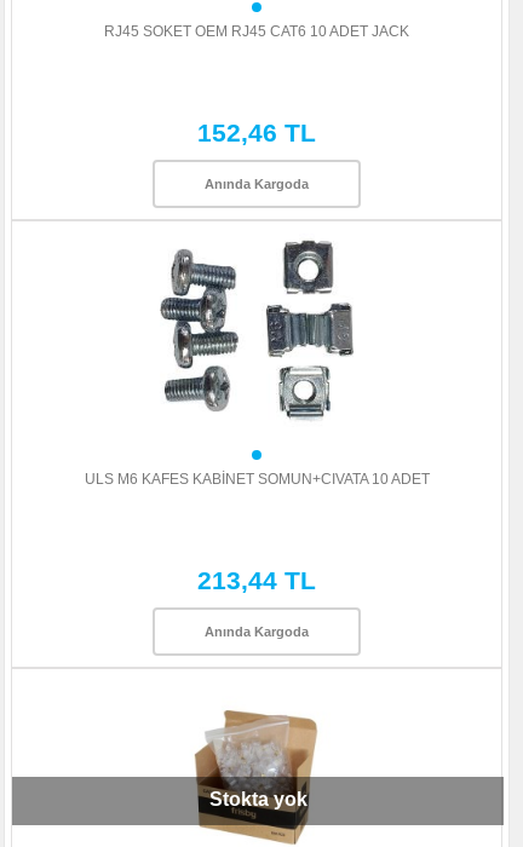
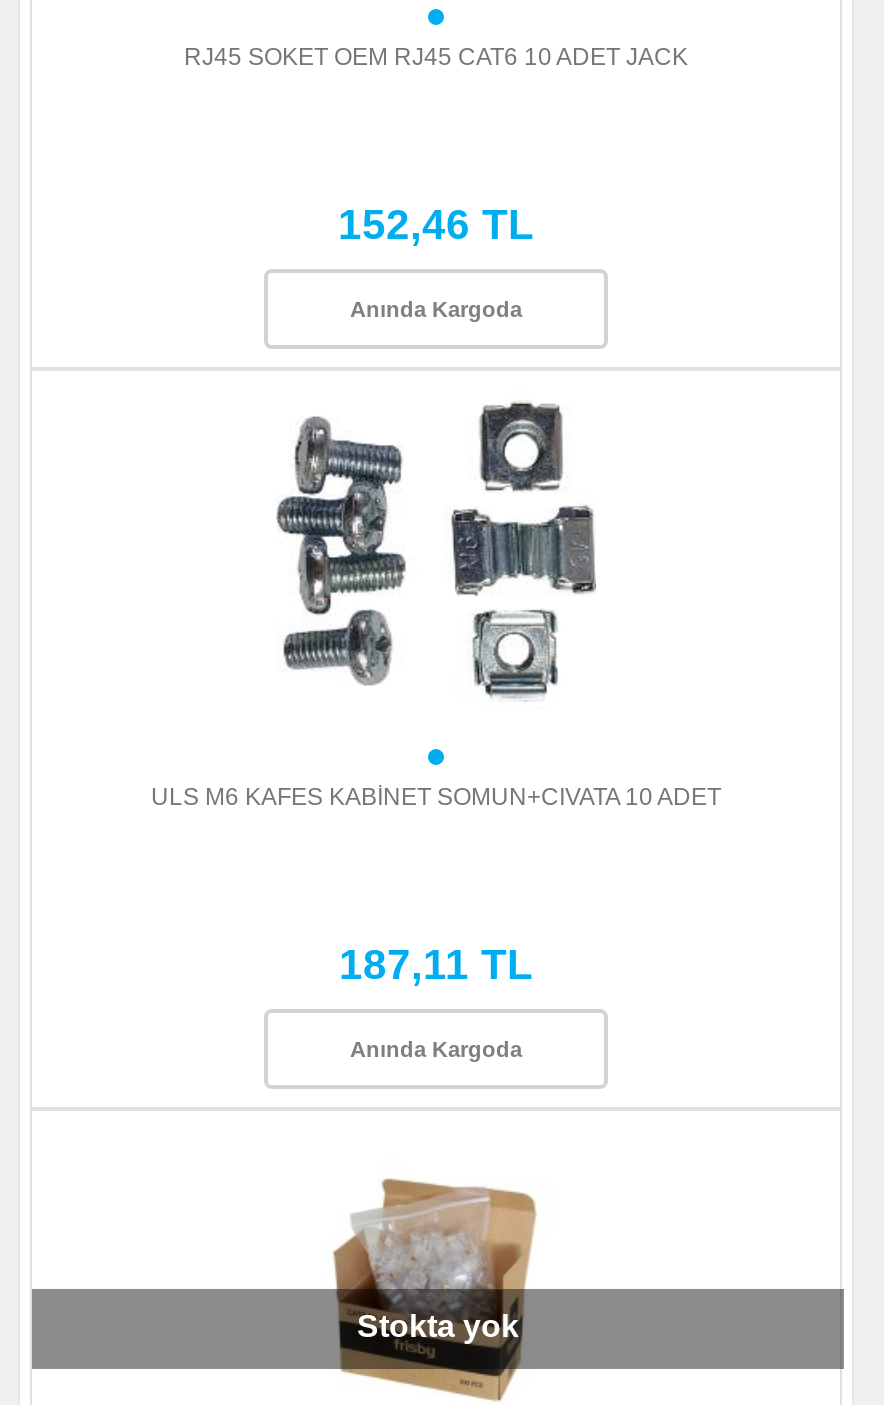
[197,566,316,594] 213,44 TL -> [339,941,533,987] 187,11 TL

